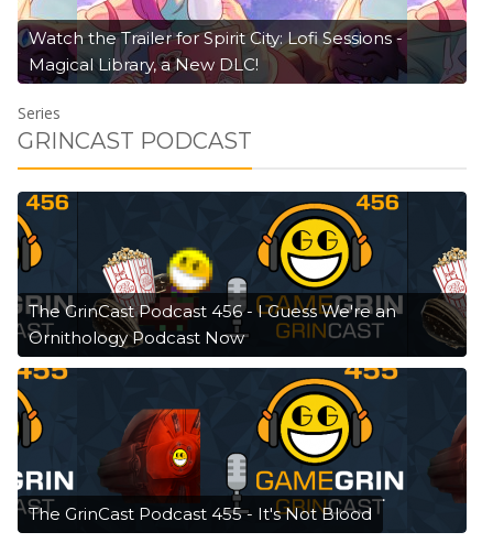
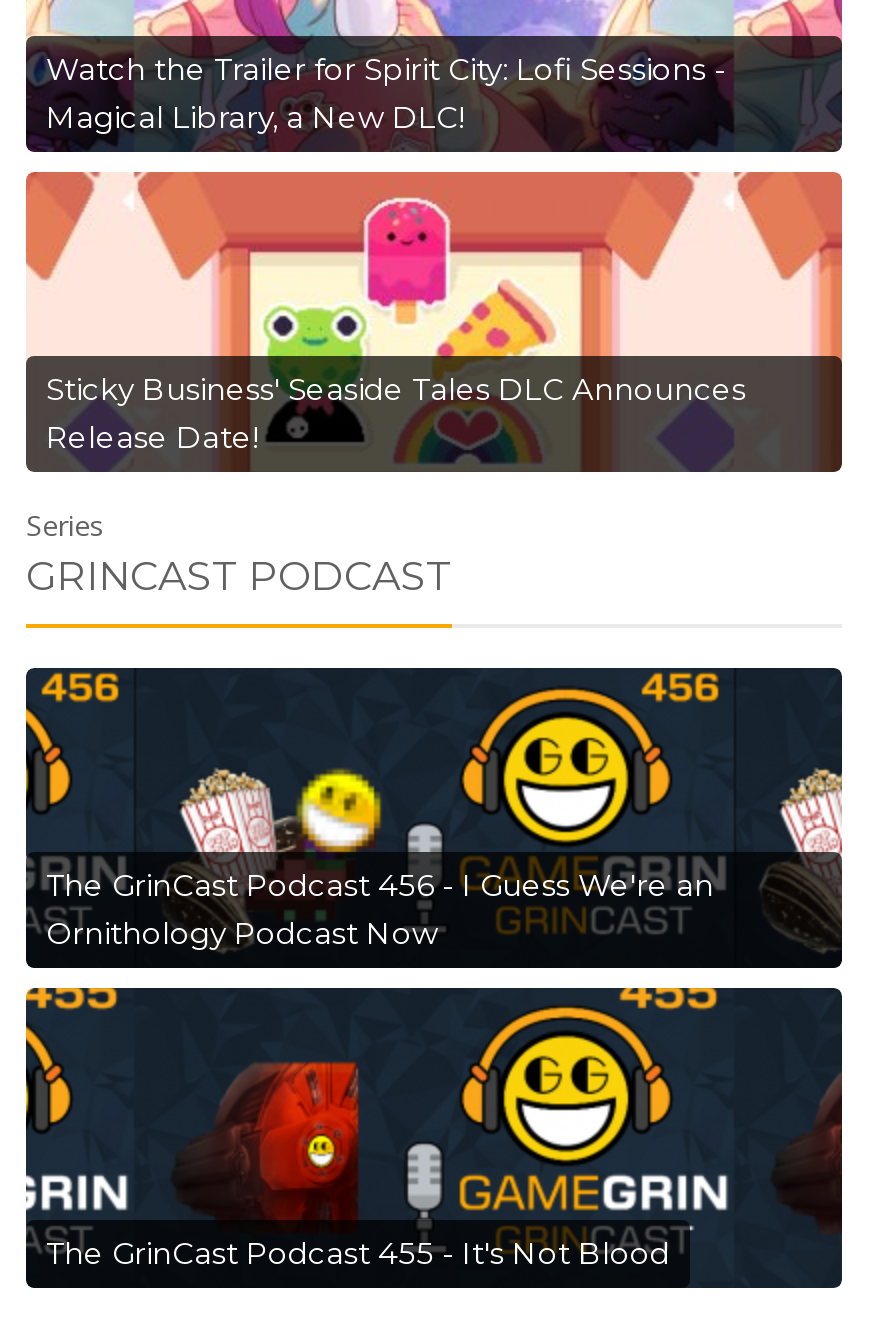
none -> [24,170,842,472] [image] | Sticky Business' Seaside Tales DLC Announces | Release Date!

